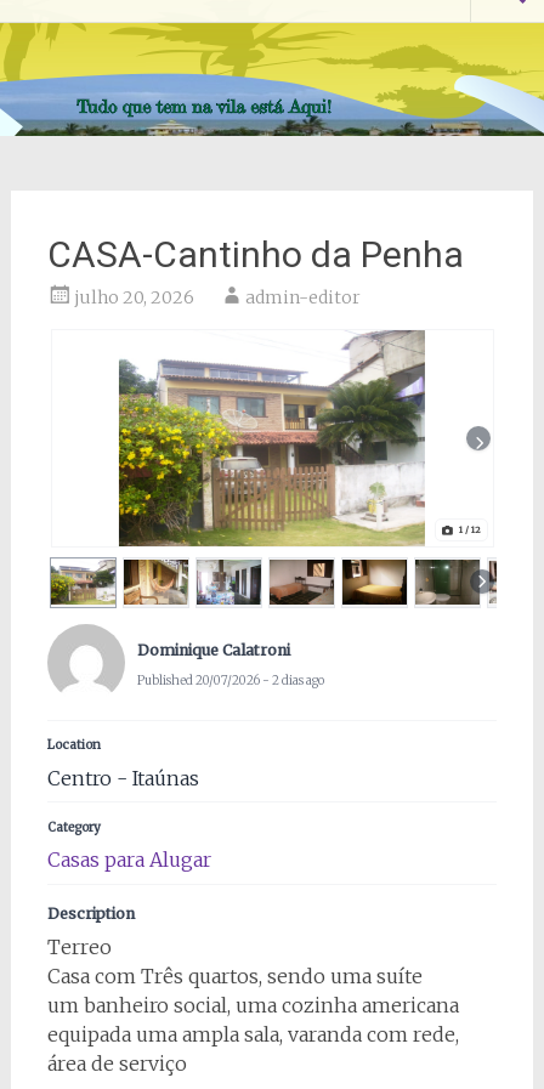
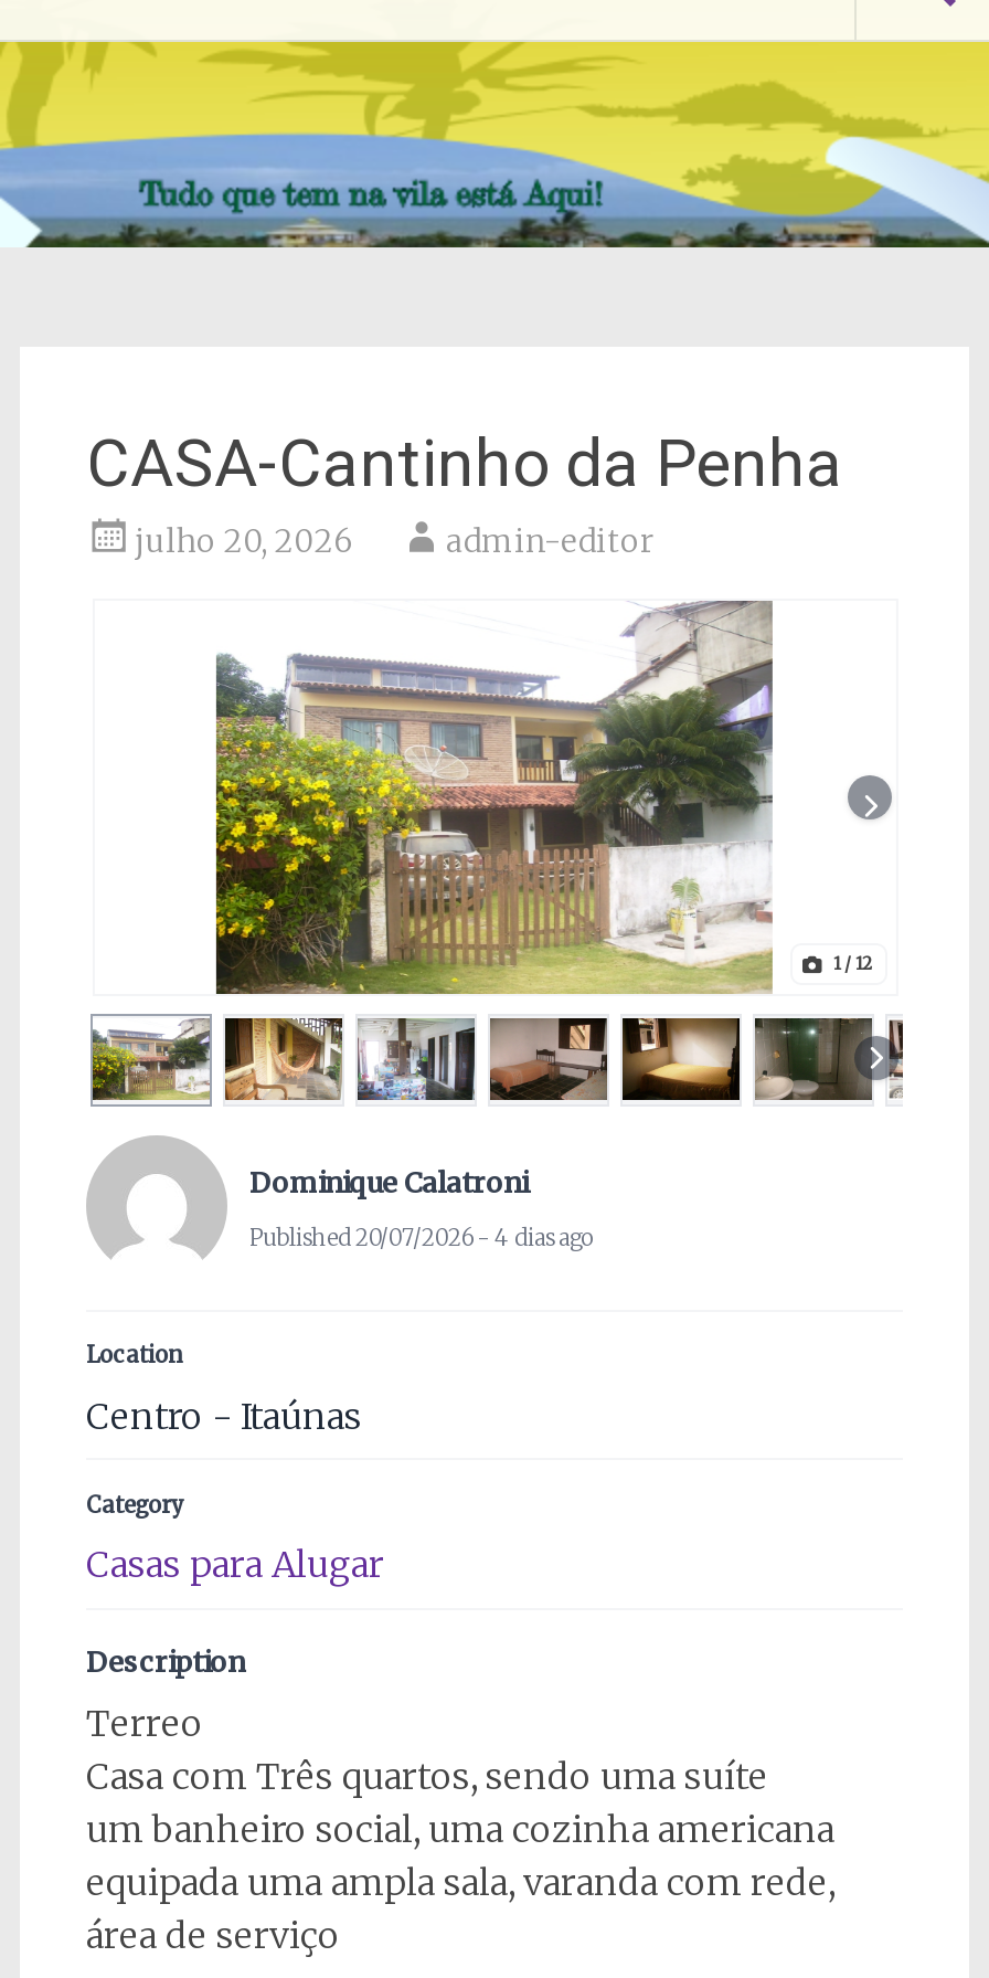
[137,672,324,688] Published 20/07/2026 - 2 dias ago -> [249,1223,592,1251] Published 20/07/2026 - 4 dias ago

